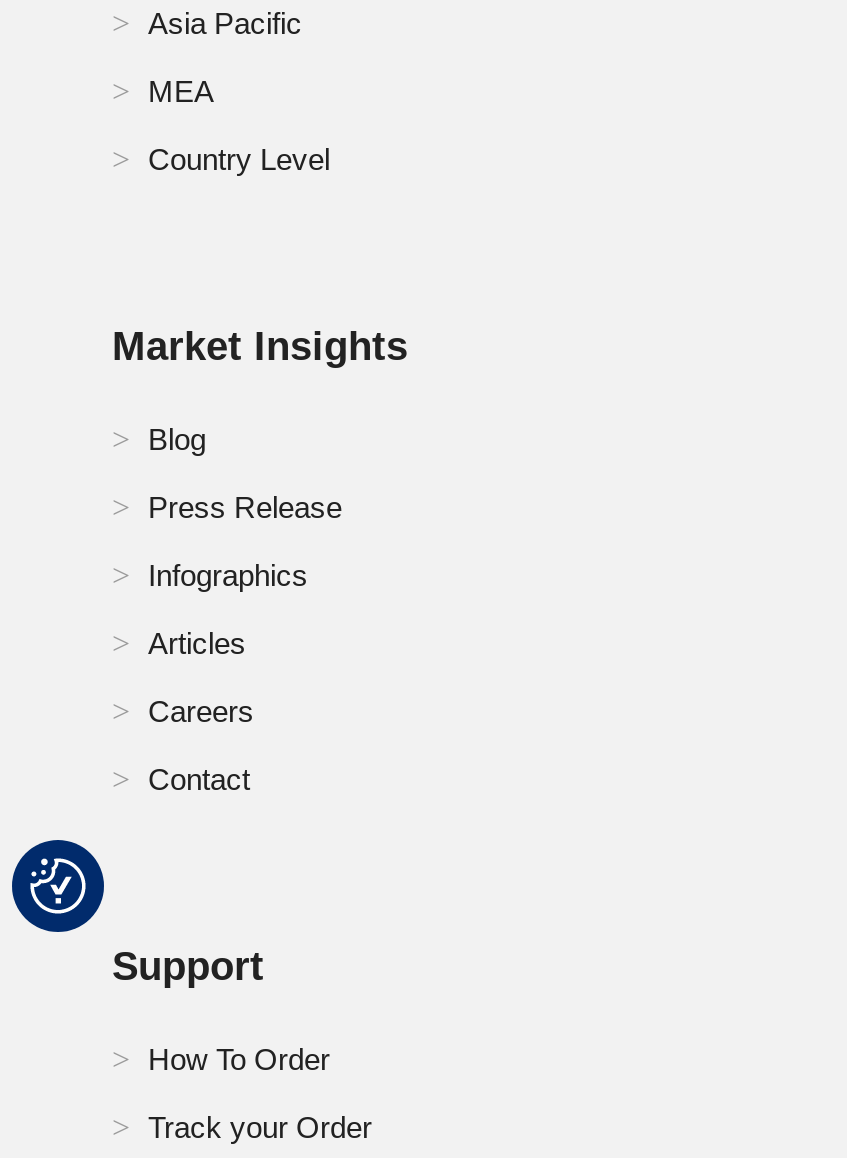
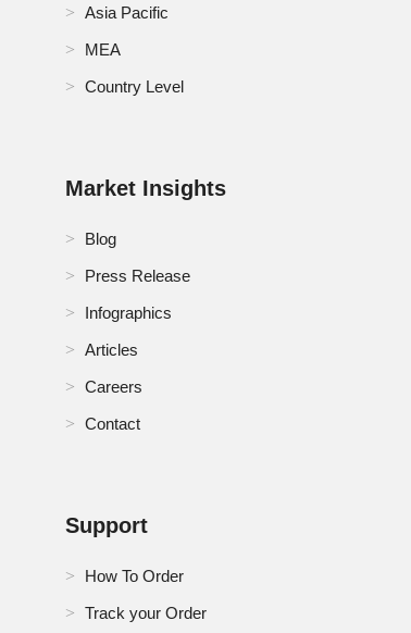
[10,838,106,934] [image] -> none

